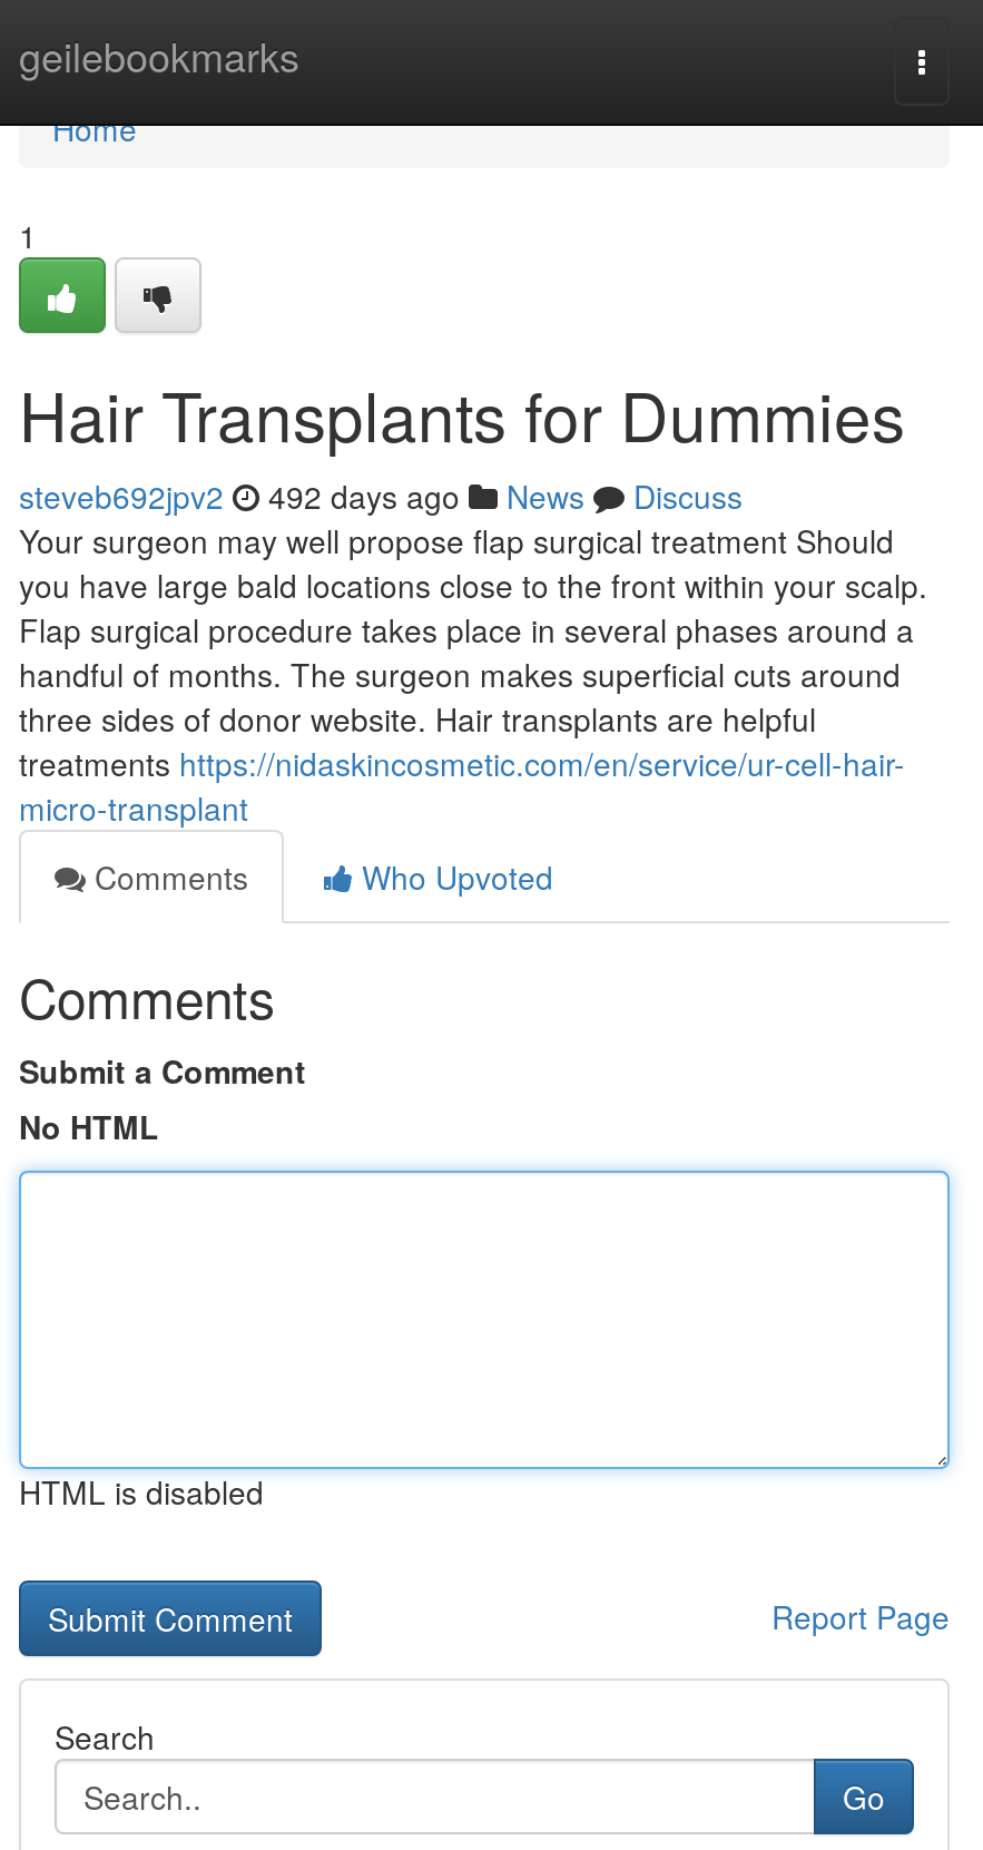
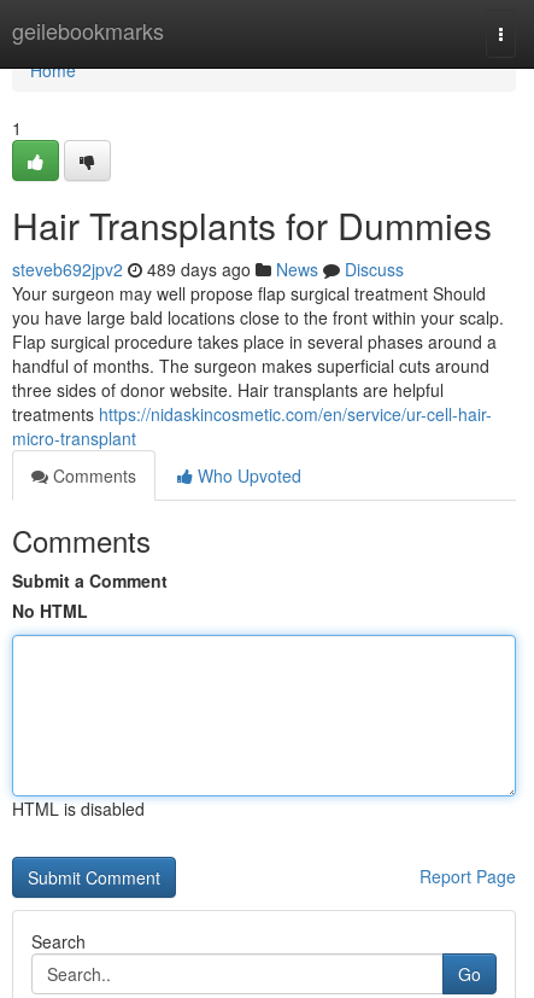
[19,473,743,518] steveb692jpv2 492 days ago News Discuss -> [12,257,404,281] steveb692jpv2 489 days ago News Discuss

